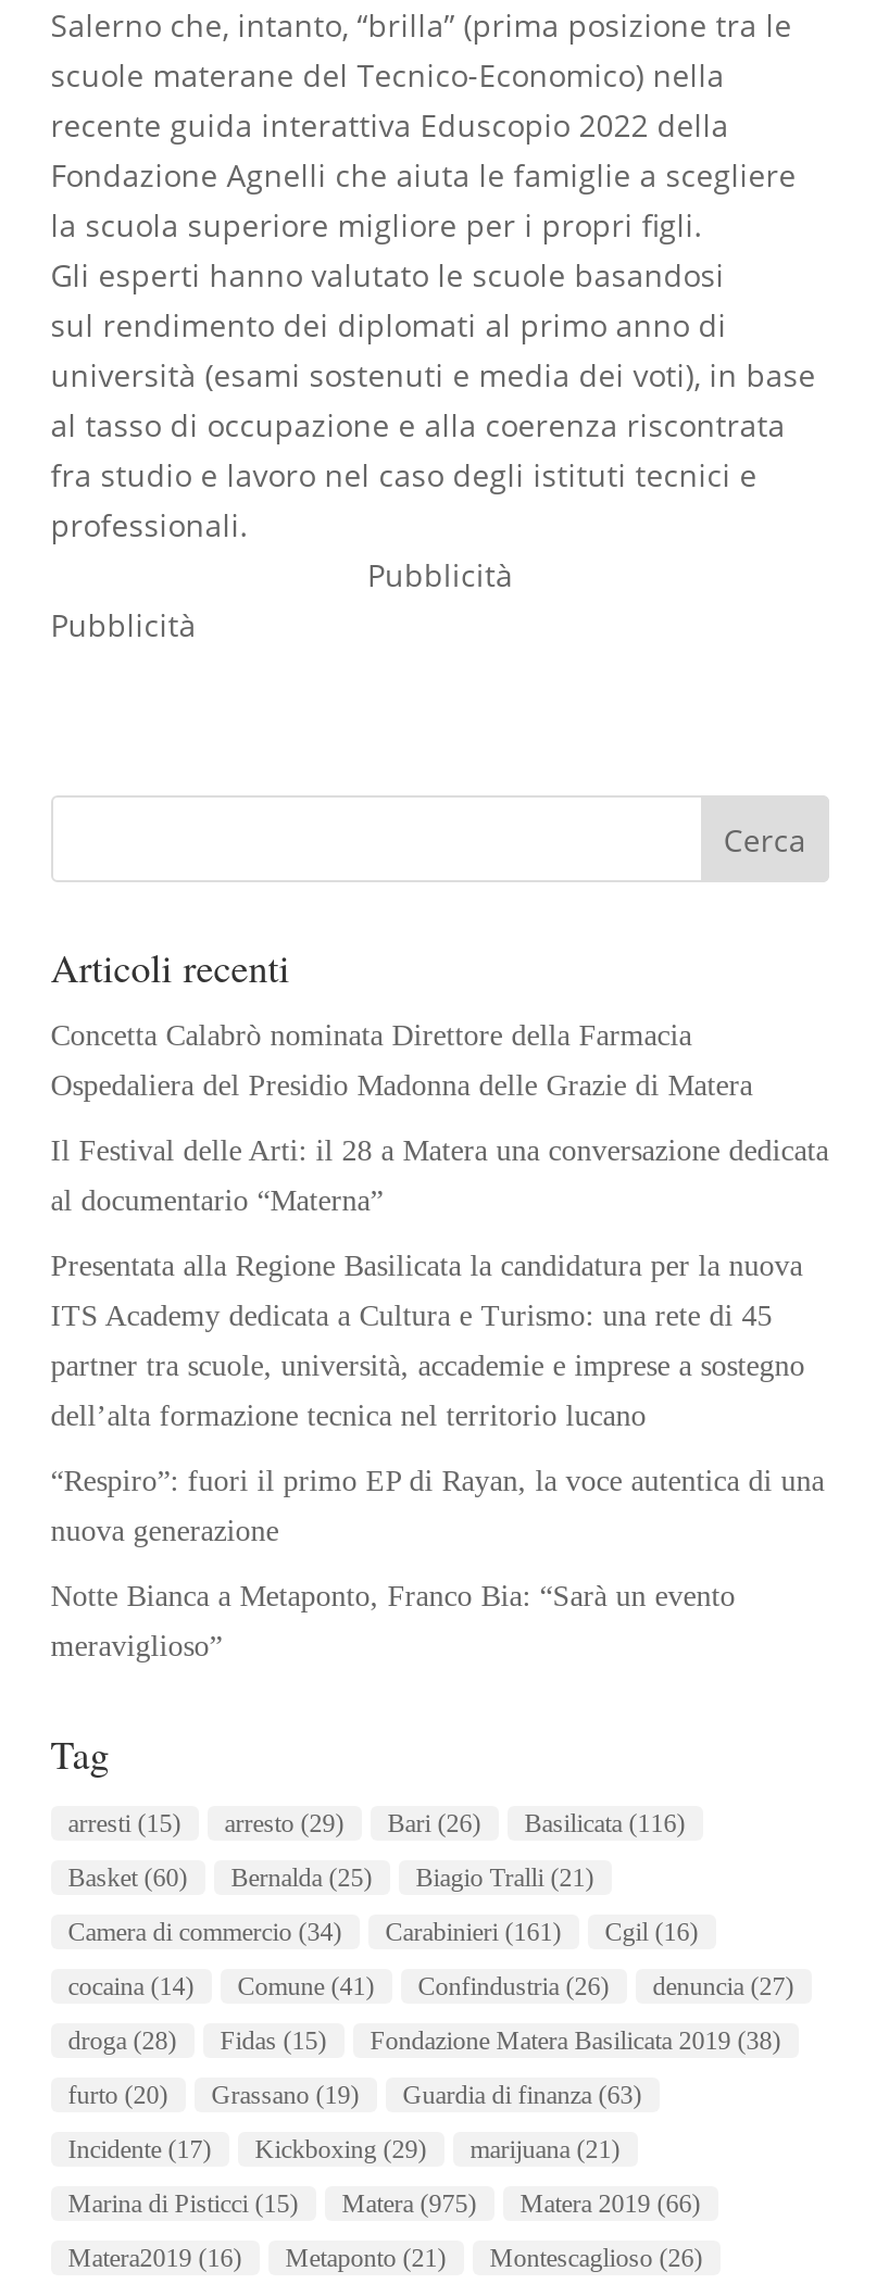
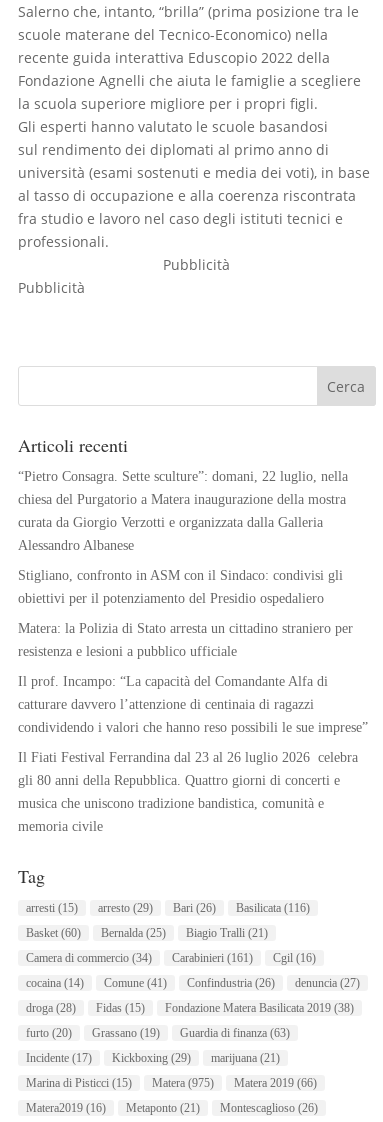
[51,1019,829,1662] Concetta Calabrò nominata Direttore della Farmacia | Ospedaliera del Presidio Madonna delle Grazie di Matera | Il Festival delle Arti: il 28 a Matera una conversazione dedicata | al documentario “Materna” | Presentata alla Regione Basilicata la candidatura per la nuova | ITS Academy dedicata a Cultura e Turismo: una rete di 45 | partner tra scuole, università, accademie e imprese a sostegno | dell’alta formazione tecnica nel territorio lucano | “Respiro”: fuori il primo EP di Rayan, la voce autentica di una | nuova generazione | Notte Bianca a Metaponto, Franco Bia: “Sarà un evento | meraviglioso” -> [18,469,368,834] “Pietro Consagra. Sette sculture”: domani, 22 luglio, nella | chiesa del Purgatorio a Matera inaugurazione della mostra | curata da Giorgio Verzotti e organizzata dalla Galleria | Alessandro Albanese | Stigliano, confronto in ASM con il Sindaco: condivisi gli | obiettivi per il potenziamento del Presidio ospedaliero | Matera: la Polizia di Stato arresta un cittadino straniero per | resistenza e lesioni a pubblico ufficiale | Il prof. Incampo: “La capacità del Comandante Alfa di | catturare davvero l’attenzione di centinaia di ragazzi | condividendo i valori che hanno reso possibili le sue imprese” | Il Fiati Festival Ferrandina dal 23 al 26 luglio 2026 celebra | gli 80 anni della Repubblica. Quattro giorni di concerti e | musica che uniscono tradizione bandistica, comunità e | memoria civile

